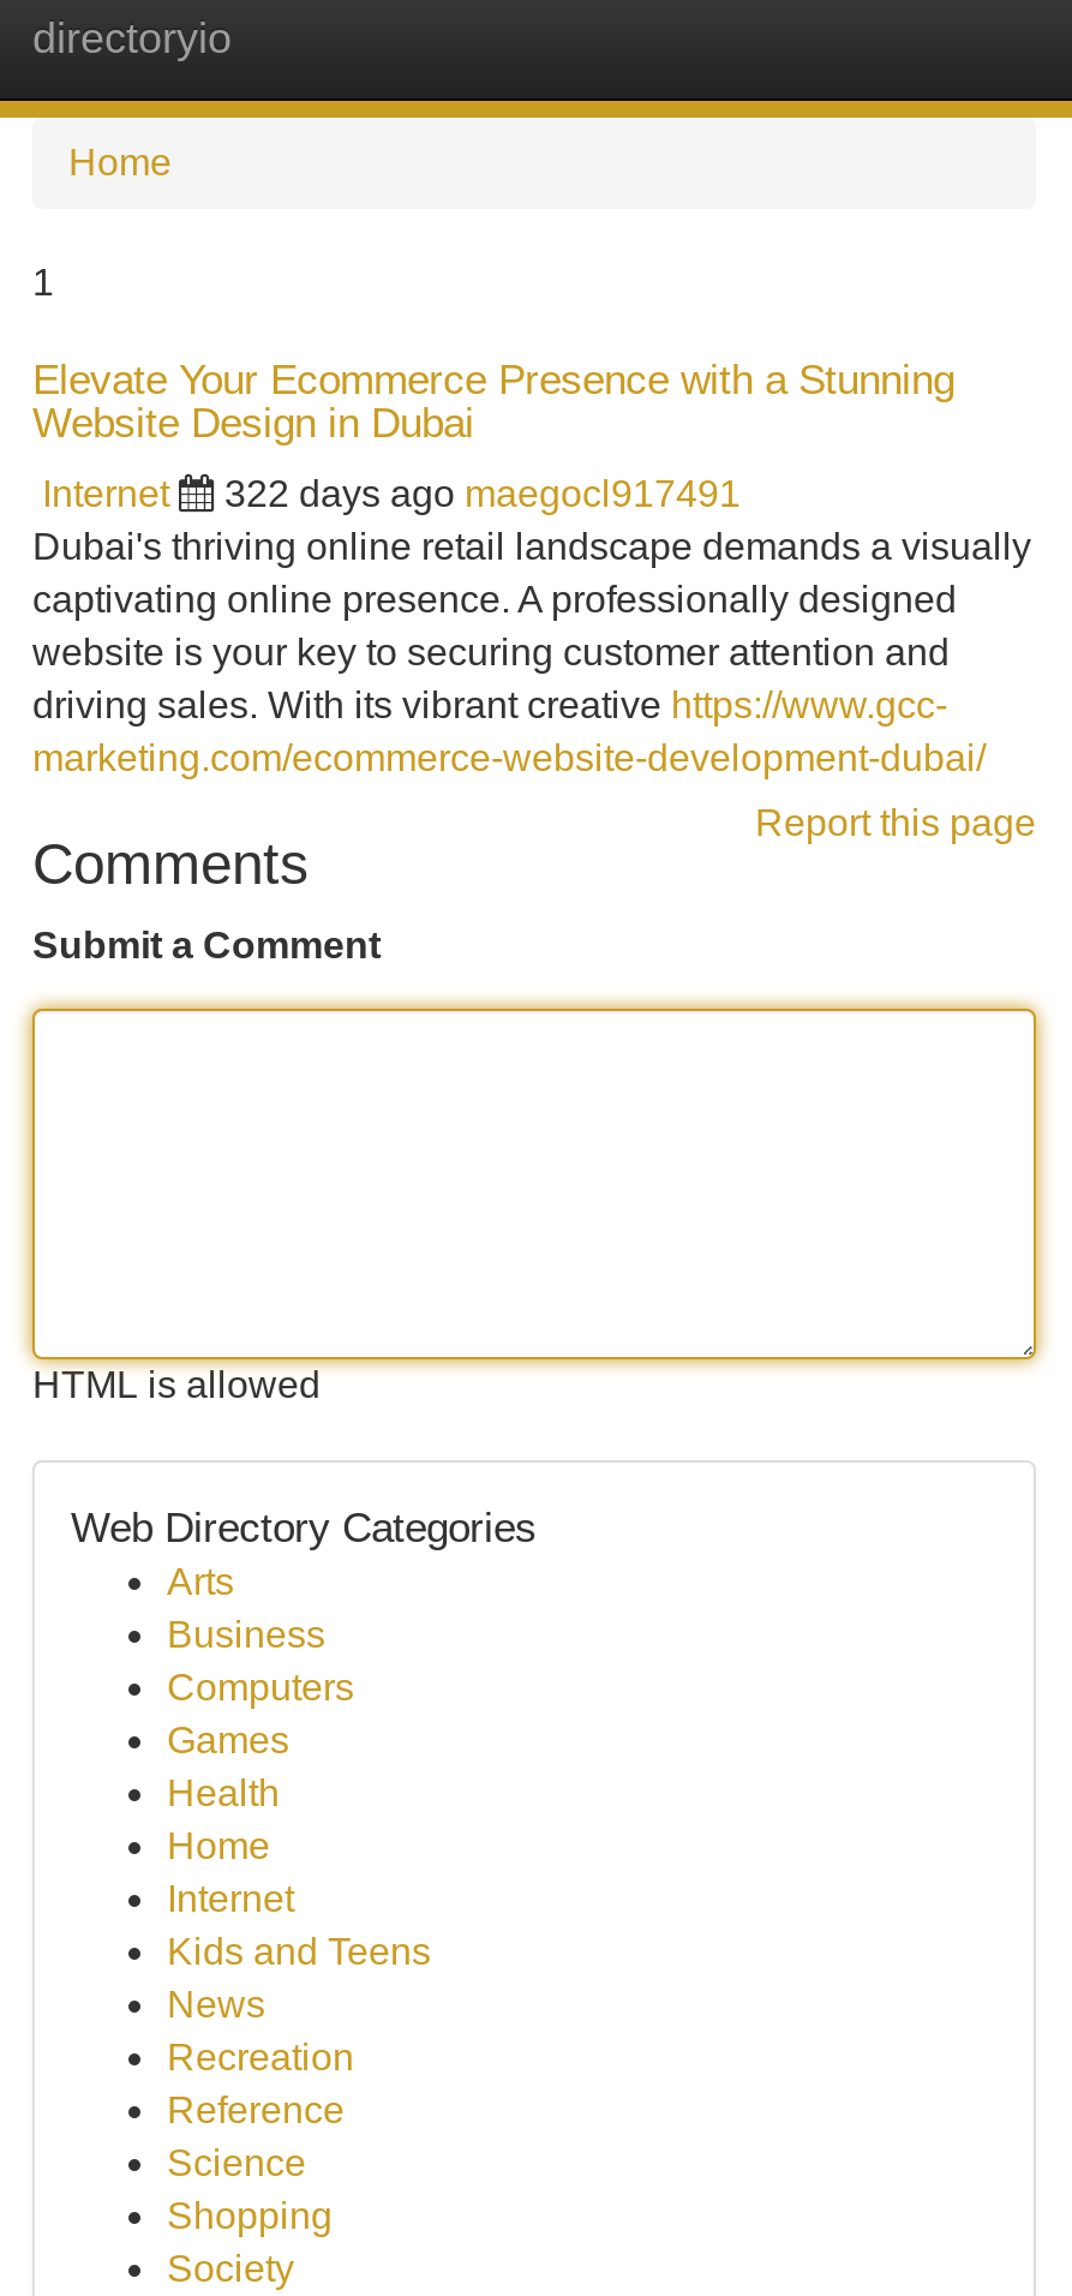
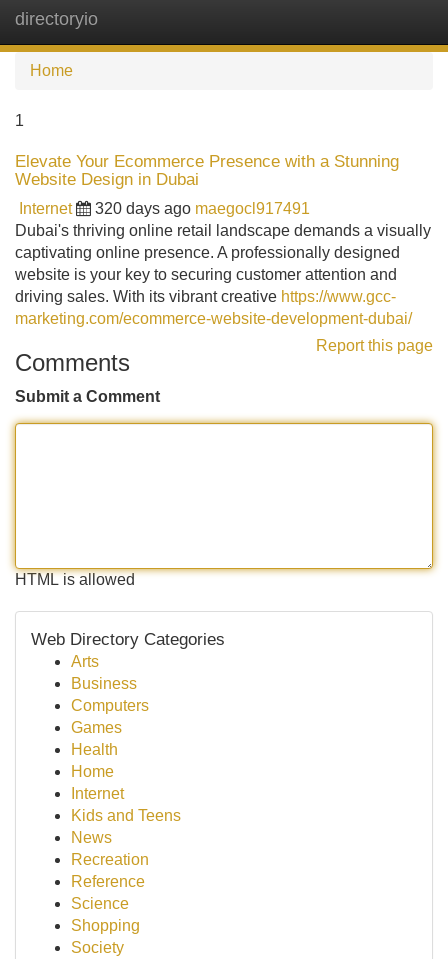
[224,473,741,514] 322 days ago maegocl917491 -> [95,200,310,217] 320 days ago maegocl917491

